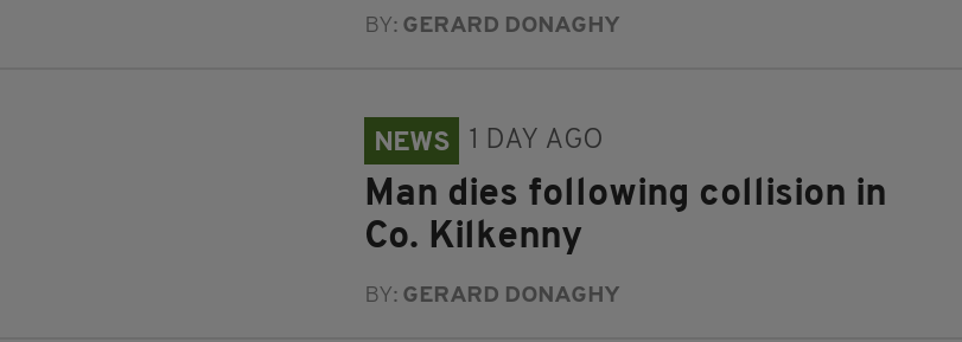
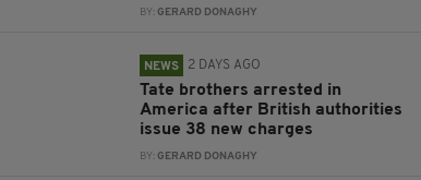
[374,126,604,157] NEWS 1 DAY AGO -> [144,59,261,73] NEWS 2 DAYS AGO
[364,176,886,256] Man dies following collision in | Co. Kilkenny -> [140,82,403,138] Tate brothers arrested in | America after British authorities | issue 38 new charges

